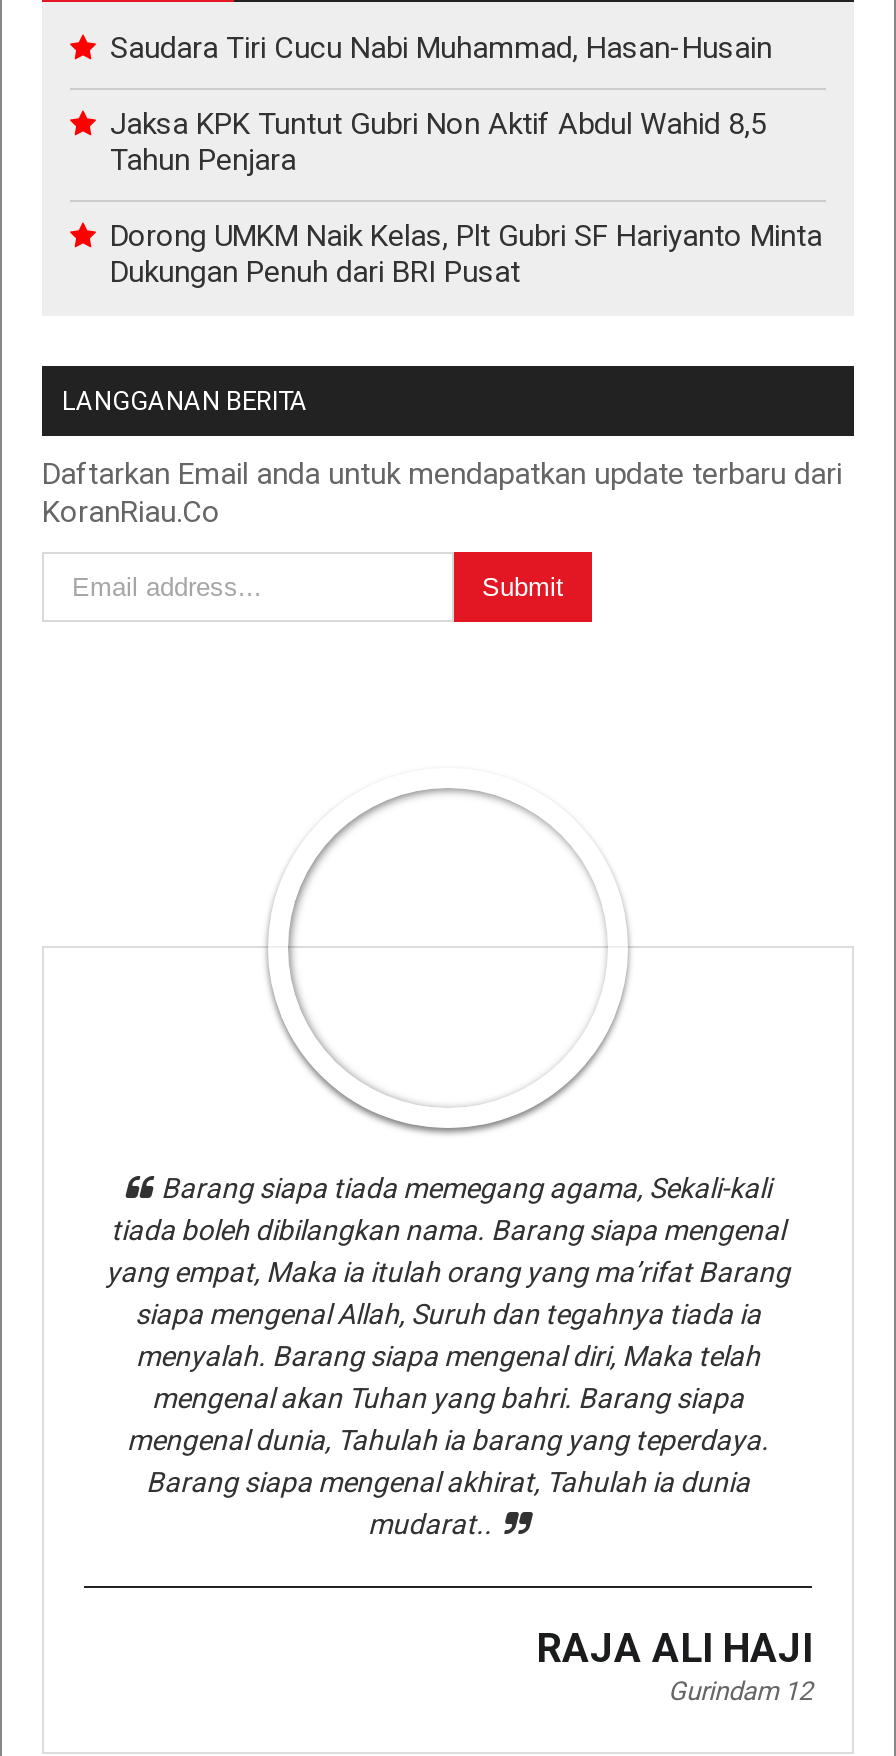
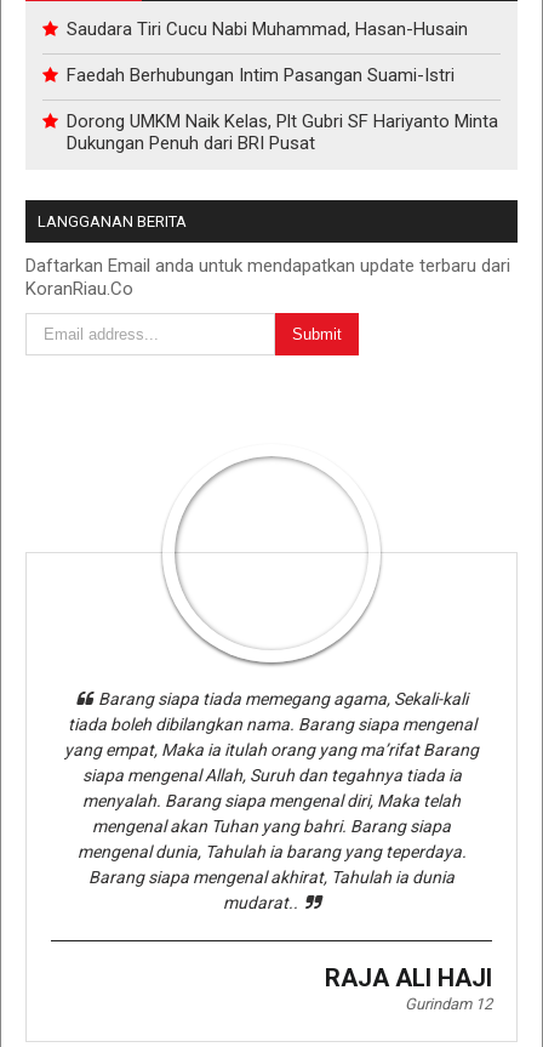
[110,106,766,178] Jaksa KPK Tuntut Gubri Non Aktif Abdul Wahid 8,5 | Tahun Penjara -> [67,64,455,86] Faedah Berhubungan Intim Pasangan Suami-Istri

